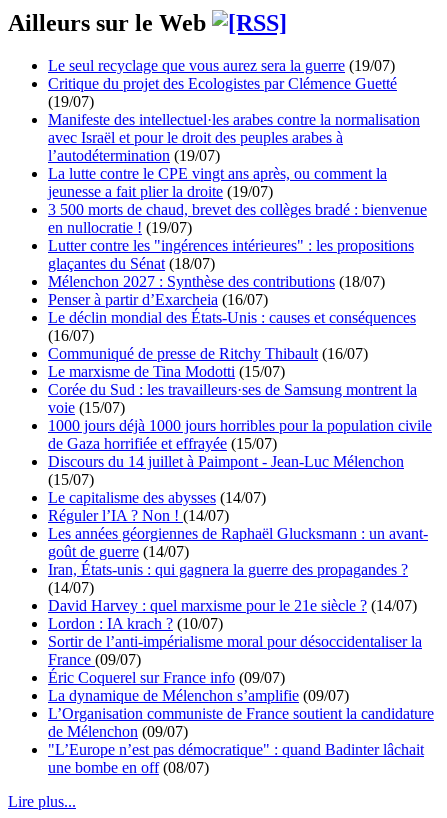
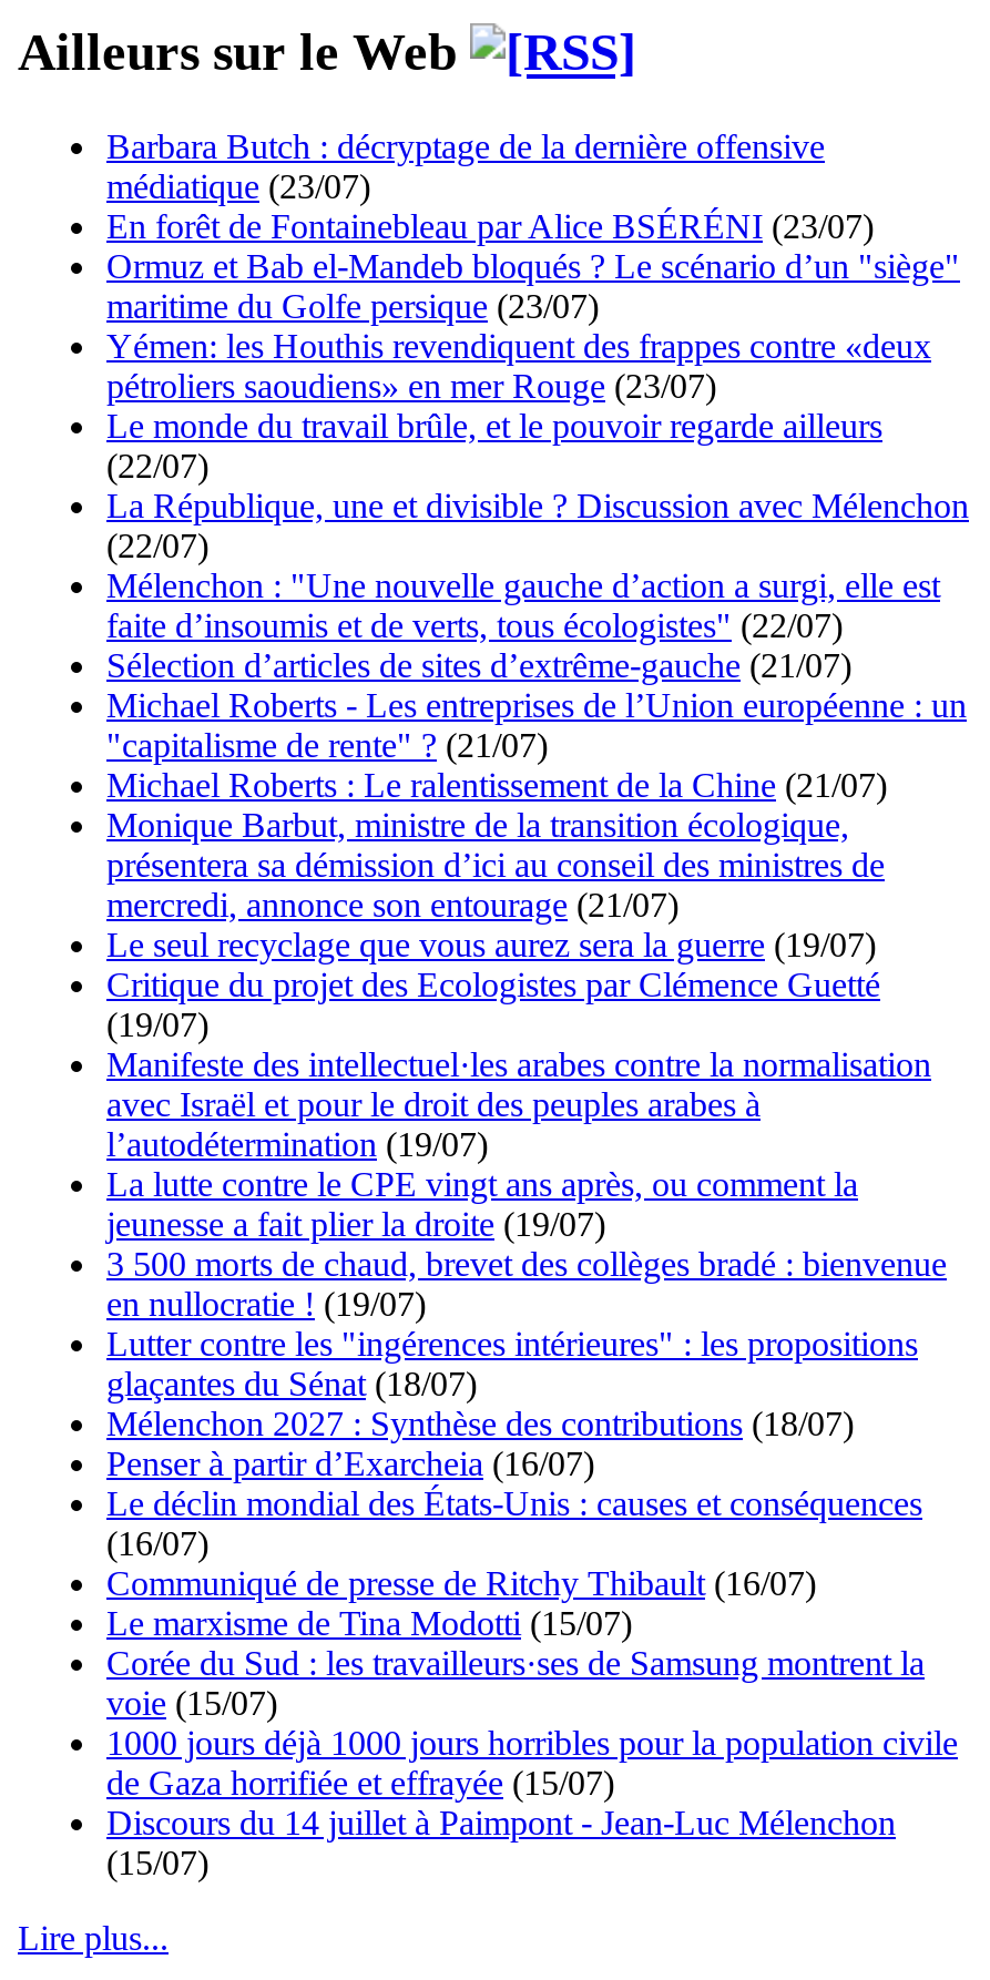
none -> [106,126,969,922] Barbara Butch : décryptage de la dernière offensive | médiatique (23/07) | En forêt de Fontainebleau par Alice BSÉRÉNI (23/07) | Ormuz et Bab el-Mandeb bloqués ? Le scénario d’un "siège" | maritime du Golfe persique (23/07) | Yémen: les Houthis revendiquent des frappes contre «deux | pétroliers saoudiens» en mer Rouge (23/07) | Le monde du travail brûle, et le pouvoir regarde ailleurs | (22/07) | La République, une et divisible ? Discussion avec Mélenchon | (22/07) | Mélenchon : "Une nouvelle gauche d’action a surgi, elle est | faite d’insoumis et de verts, tous écologistes" (22/07) | Sélection d’articles de sites d’extrême-gauche (21/07) | Michael Roberts - Les entreprises de l’Union européenne : un | "capitalisme de rente" ? (21/07) | Michael Roberts : Le ralentissement de la Chine (21/07) | Monique Barbut, ministre de la transition écologique, | présentera sa démission d’ici au conseil des ministres de | mercredi, annonce son entourage (21/07)
moved [48,56,432,487] -> [106,925,958,1880]: Le seul recyclage que vous aurez sera la guerre (19/07) | Critique du projet des Ecologistes par Clémence Guetté | (19/07) | ... | Discours du 14 juillet à Paimpont - Jean-Luc Mélenchon | (15/07)
[48,488,434,775] Le capitalisme des abysses (14/07) | Réguler l’IA ? Non ! (14/07) | Les années géorgiennes de Raphaël Glucksmann : un avant- | goût de guerre (14/07) | Iran, États-unis : qui gagnera la guerre des propagandes ? | (14/07) | David Harvey : quel marxisme pour le 21e siècle ? (14/07) | Lordon : IA krach ? (10/07) | Sortir de l’anti-impérialisme moral pour désoccidentaliser la | France (09/07) | Éric Coquerel sur France info (09/07) | La dynamique de Mélenchon s’amplifie (09/07) | L’Organisation communiste de France soutient la candidature | de Mélenchon (09/07) | "L’Europe n’est pas démocratique" : quand Badinter lâchait | une bombe en off (08/07) -> none

